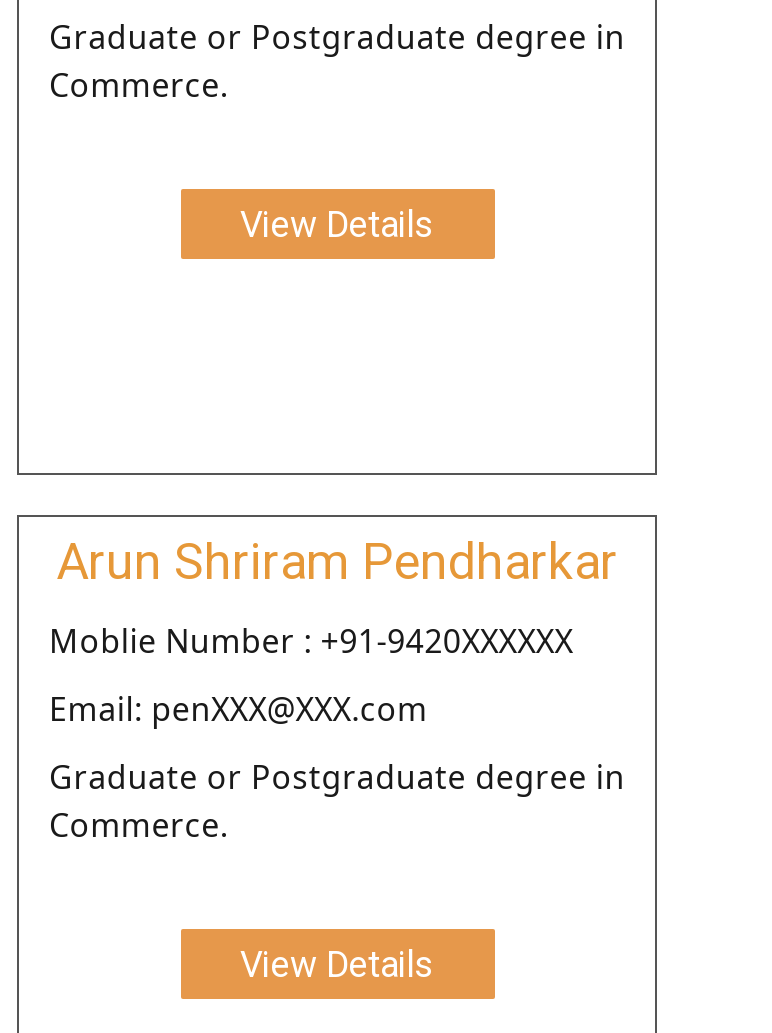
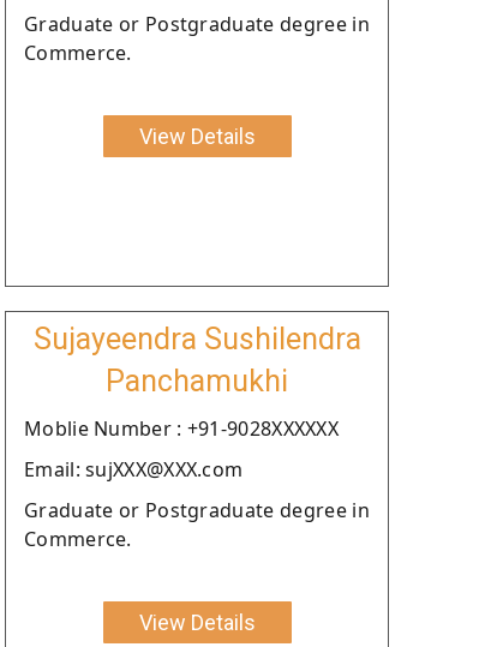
[56,533,618,591] Arun Shriram Pendharkar -> [33,321,361,398] Sujayeendra Sushilendra | Panchamukhi
[49,619,573,663] Moblie Number : +91-9420XXXXXX -> [24,415,339,441] Moblie Number : +91-9028XXXXXX
[49,687,428,731] Email: penXXX@XXX.com -> [24,456,243,482] Email: sujXXX@XXX.com

